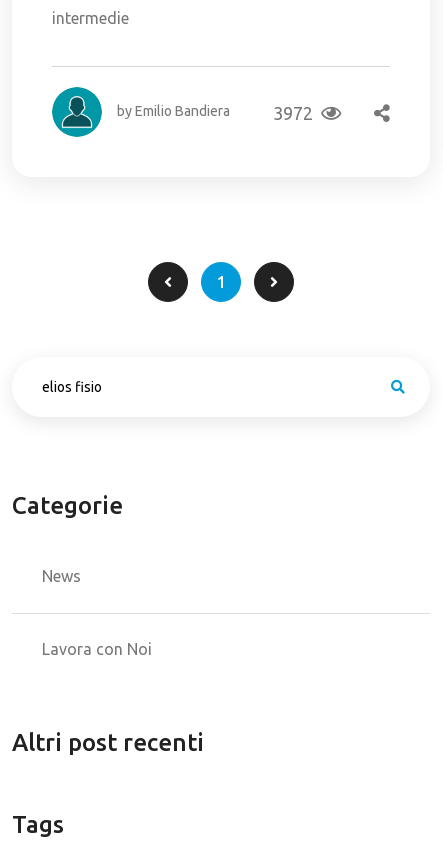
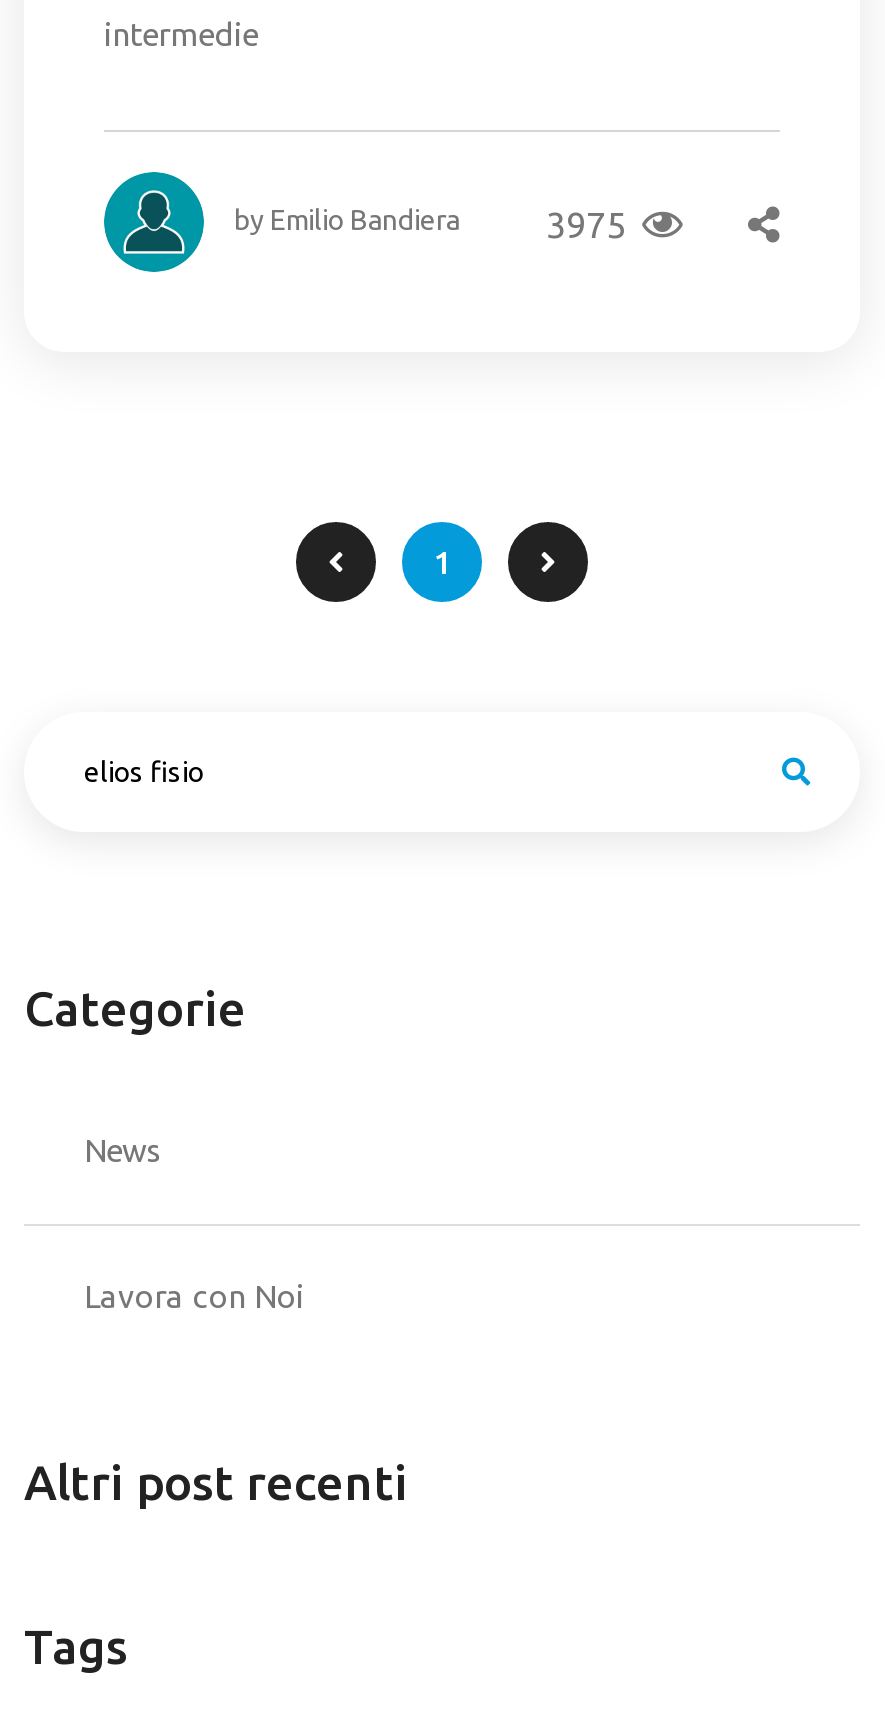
[273,103,321,123] 3972 -> [546,204,642,244] 3975

